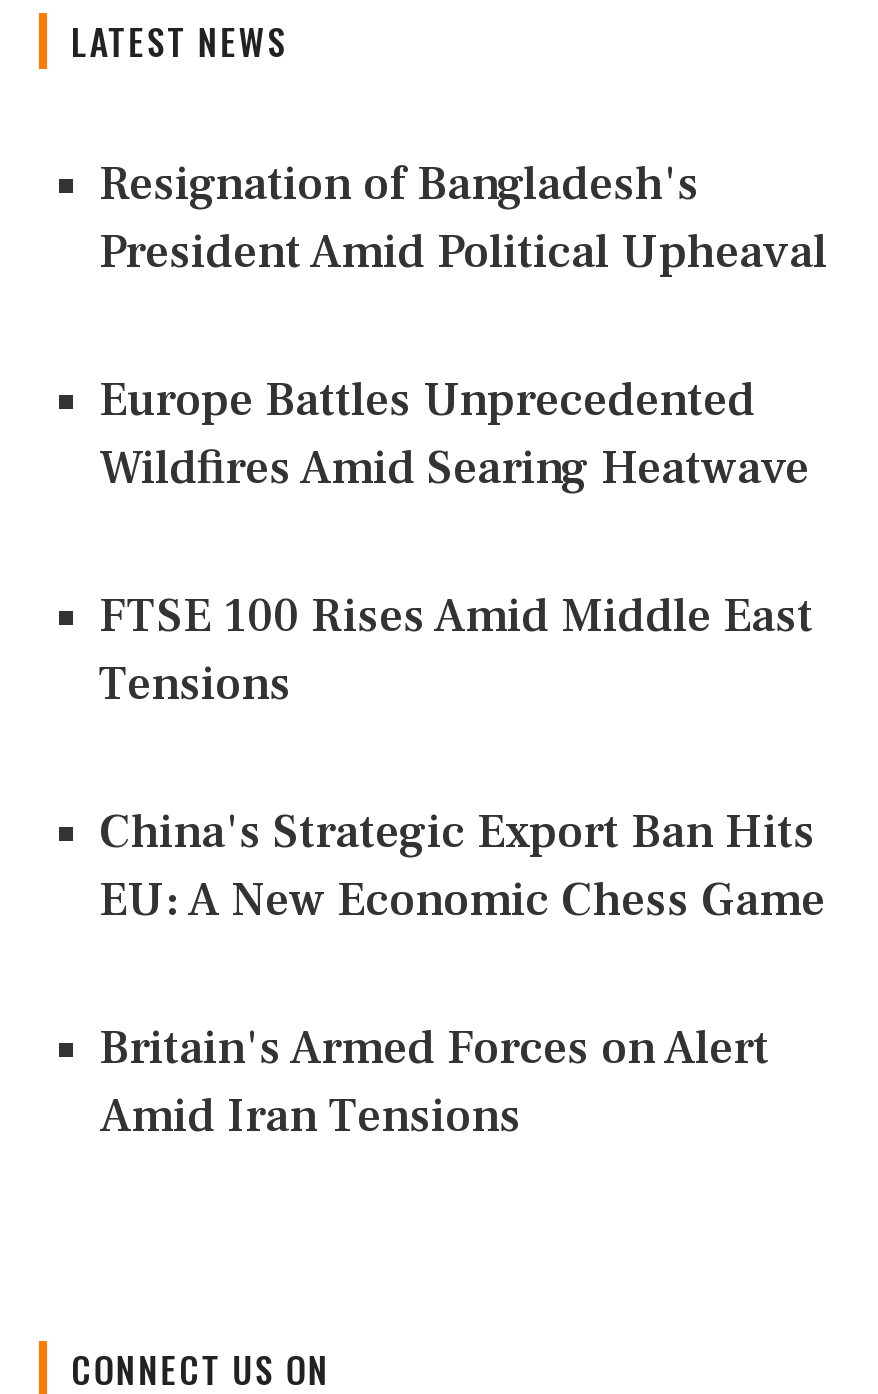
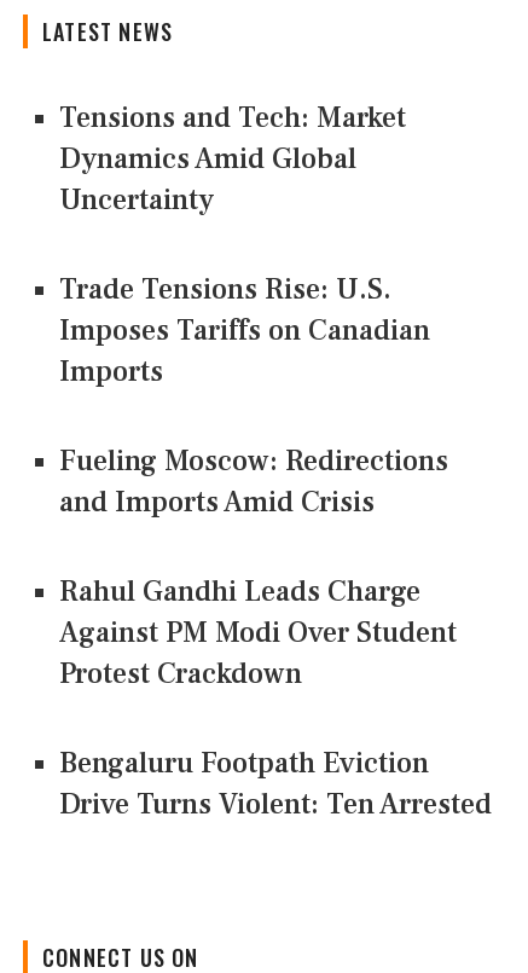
[99,153,827,283] Resignation of Bangladesh's | President Amid Political Upheaval -> [59,99,406,219] Tensions and Tech: Market | Dynamics Amid Global | Uncertainty
[99,369,809,499] Europe Battles Unprecedented | Wildfires Amid Searing Heatwave -> [59,271,430,390] Trade Tensions Rise: U.S. | Imposes Tariffs on Canadian | Imports
[99,585,813,715] FTSE 100 Rises Amid Middle East | Tensions -> [59,442,448,521] Fueling Moscow: Redirections | and Imports Amid Crisis
[99,801,825,931] China's Strategic Export Ban Hits | EU: A New Economic Chess Game -> [59,573,457,693] Rahul Gandhi Leads Charge | Against PM Modi Over Student | Protest Crackdown
[99,1017,769,1147] Britain's Armed Forces on Alert | Amid Iran Tensions -> [59,745,492,823] Bengaluru Footpath Eviction | Drive Turns Violent: Ten Arrested

